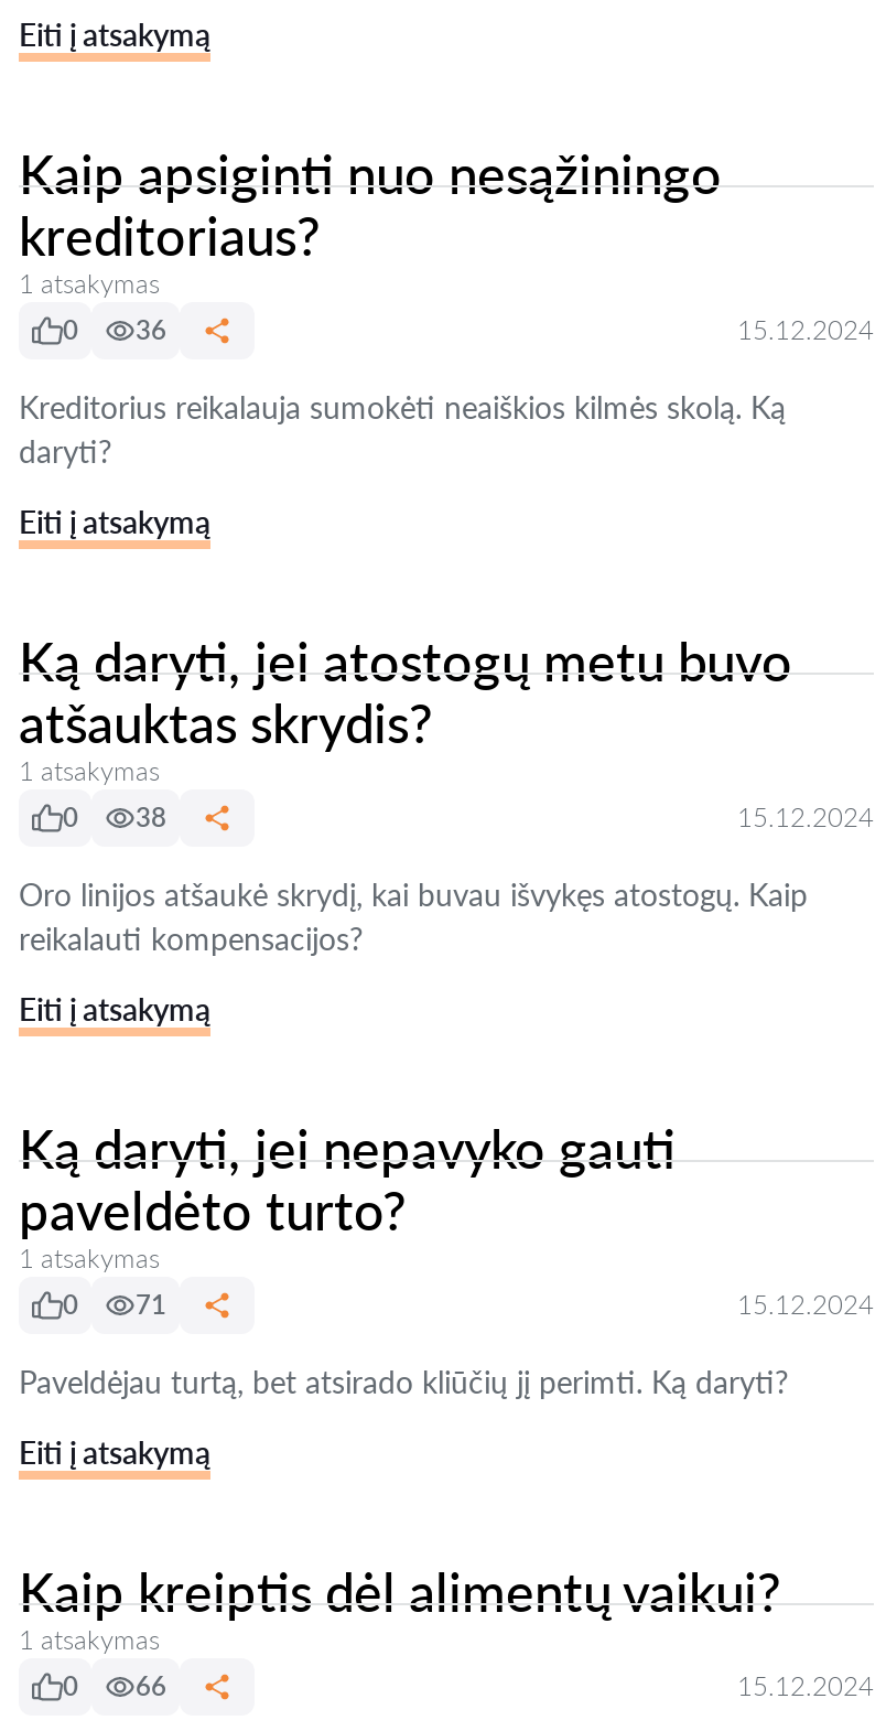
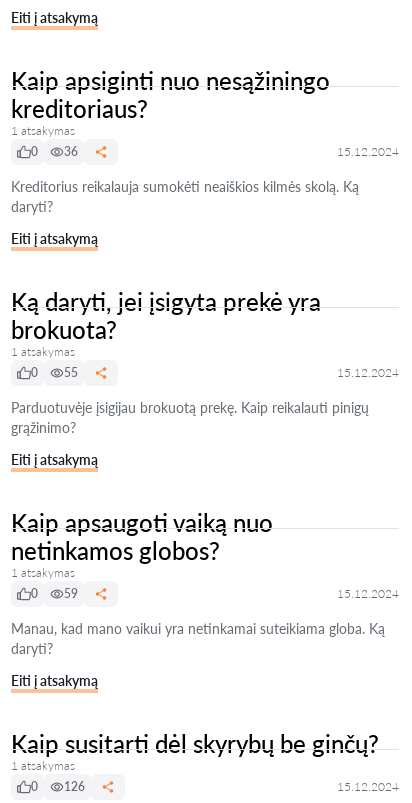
[19,628,792,754] Ką daryti, jei atostogų metu buvo | atšauktas skrydis? -> [11,287,321,344] Ką daryti, jei įsigyta prekė yra | brokuota?
[63,800,166,834] 0 38 -> [31,365,78,380] 0 55
[19,875,808,957] Oro linijos atšaukė skrydį, kai buvau išvykęs atostogų. Kaip | reikalauti kompensacijos? -> [11,399,369,436] Parduotuvėje įsigijau brokuotą prekę. Kaip reikalauti pinigų | grąžinimo?
[19,1116,676,1241] Ką daryti, jei nepavyko gauti | paveldėto turto? -> [11,508,273,565] Kaip apsaugoti vaiką nuo | netinkamos globos?
[63,1288,166,1321] 0 71 -> [31,586,78,601] 0 59
[19,1363,788,1400] Paveldėjau turtą, bet atsirado kliūčių jį perimti. Ką daryti? -> [11,620,385,657] Manau, kad mano vaikui yra netinkamai suteikiama globa. Ką | daryti?
[19,1559,781,1623] Kaip kreiptis dėl alimentų vaikui? -> [11,729,379,758] Kaip susitarti dėl skyrybų be ginčų?
[63,1669,166,1702] 0 66 -> [31,779,85,794] 0 126

